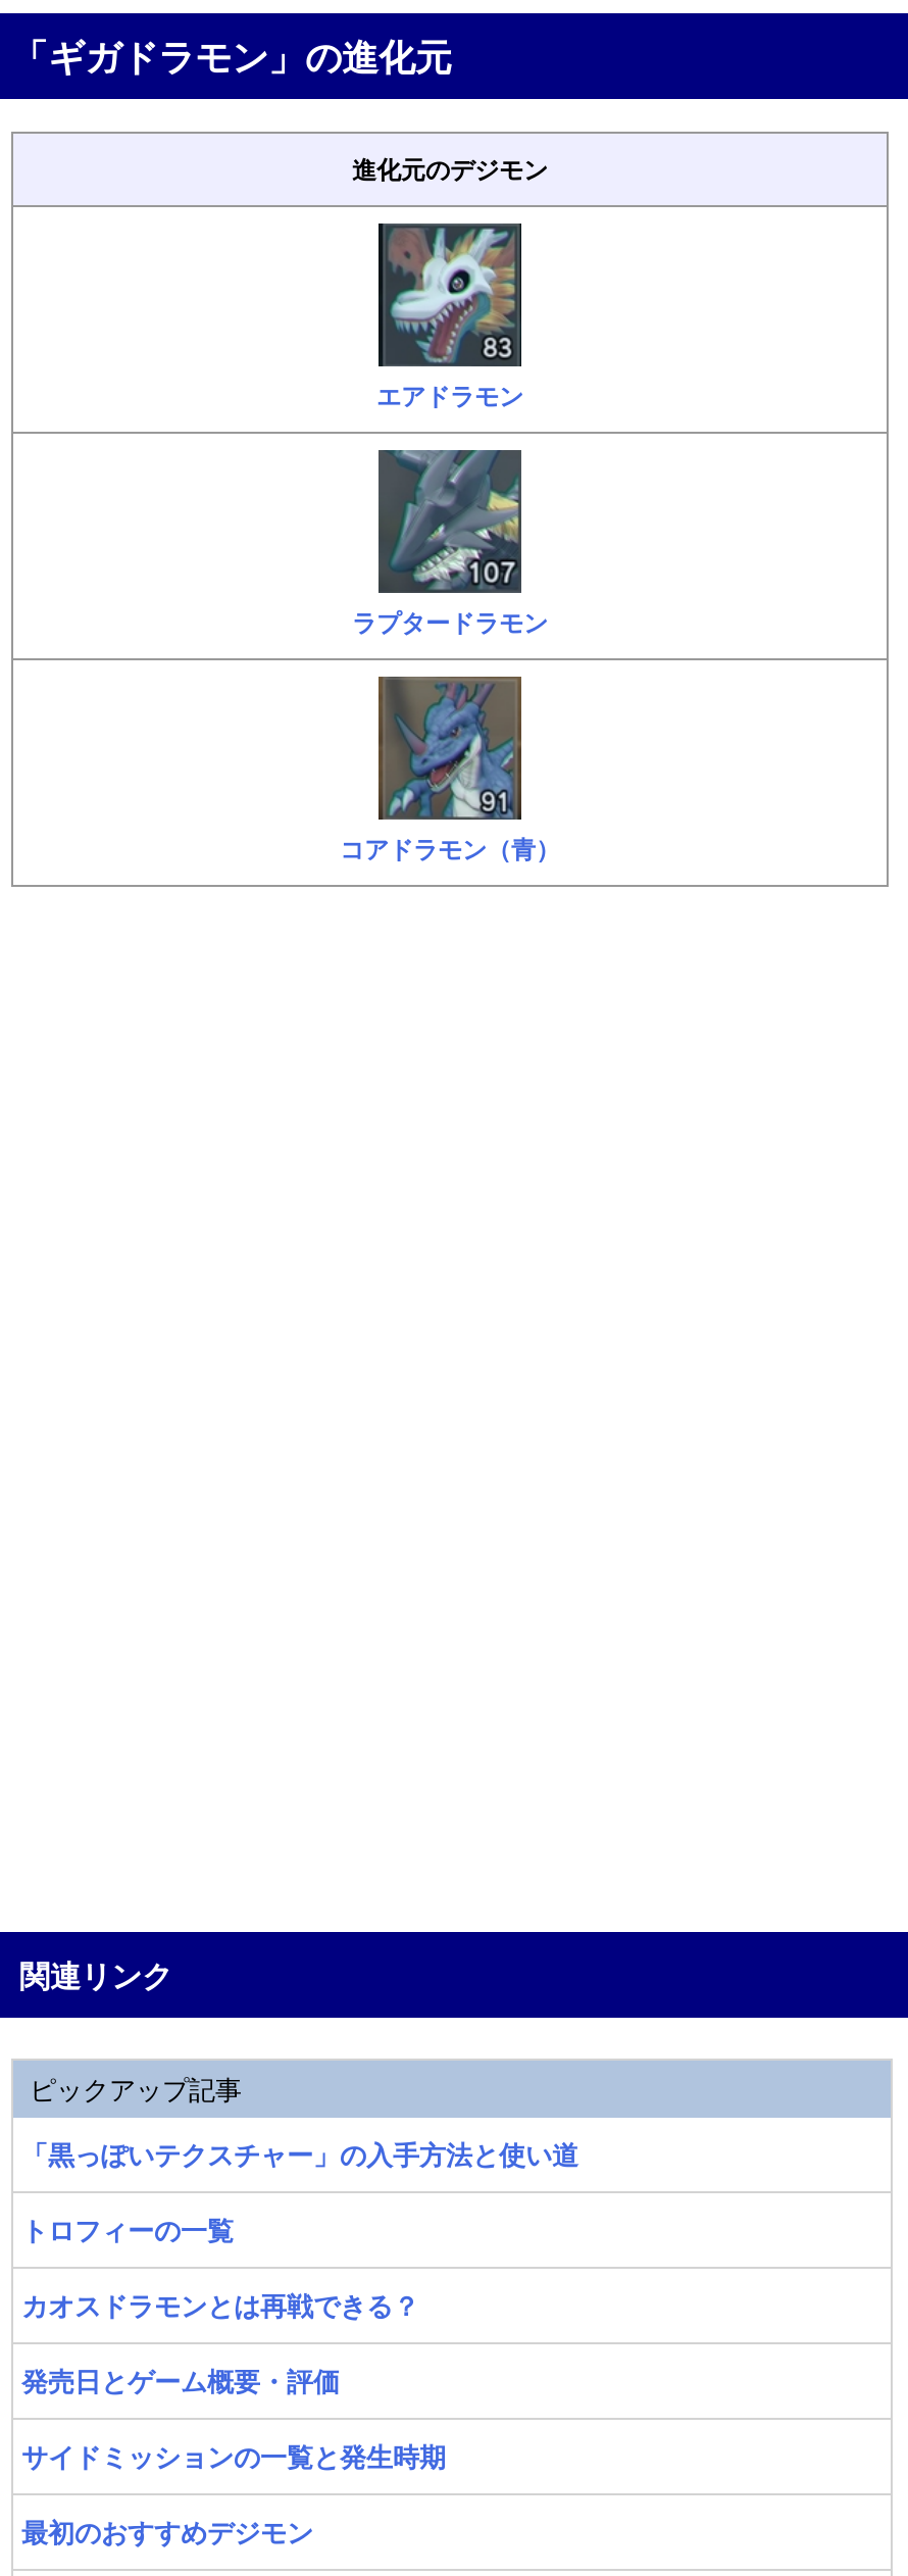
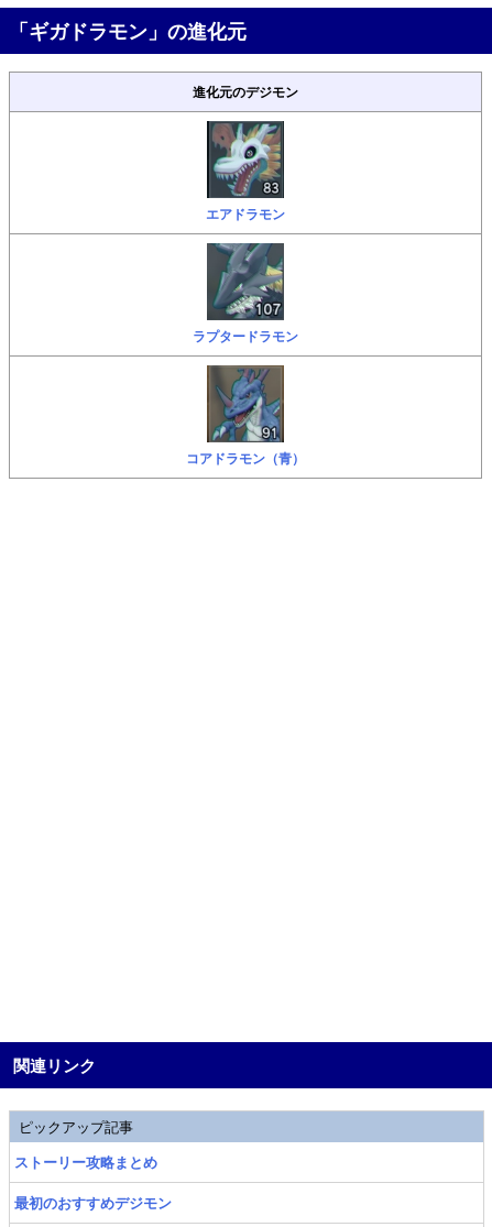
[21,2134,578,2475] 「黒っぽいテクスチャー」の入手方法と使い道 | トロフィーの一覧 | カオスドラモンとは再戦できる？ | 発売日とゲーム概要・評価 | サイドミッションの一覧と発生時期 -> [14,1151,157,1172] ストーリー攻略まとめ

